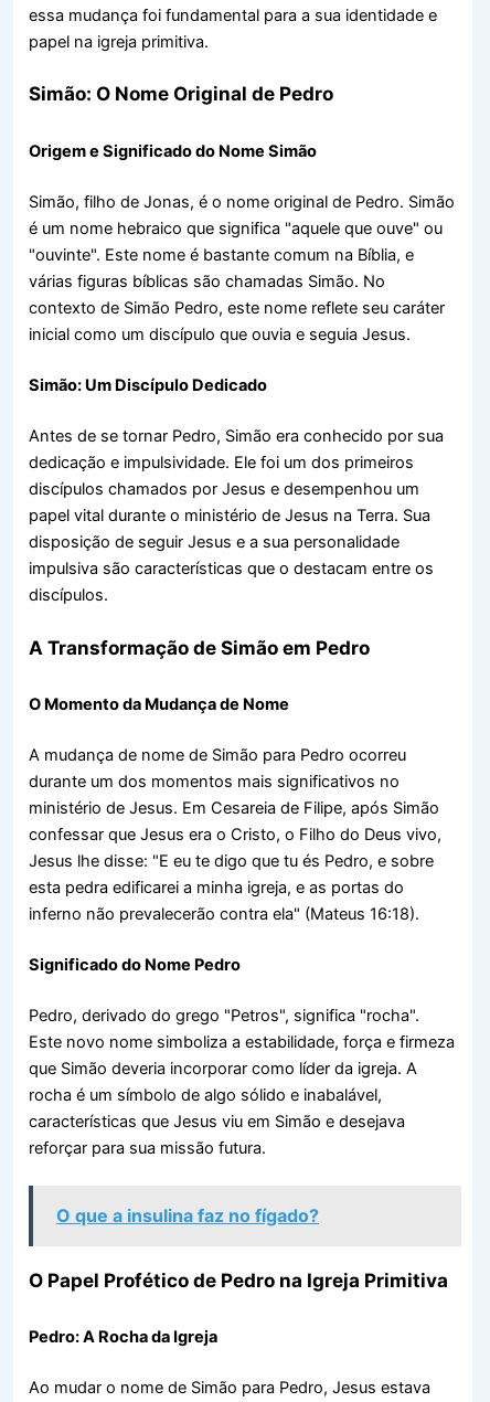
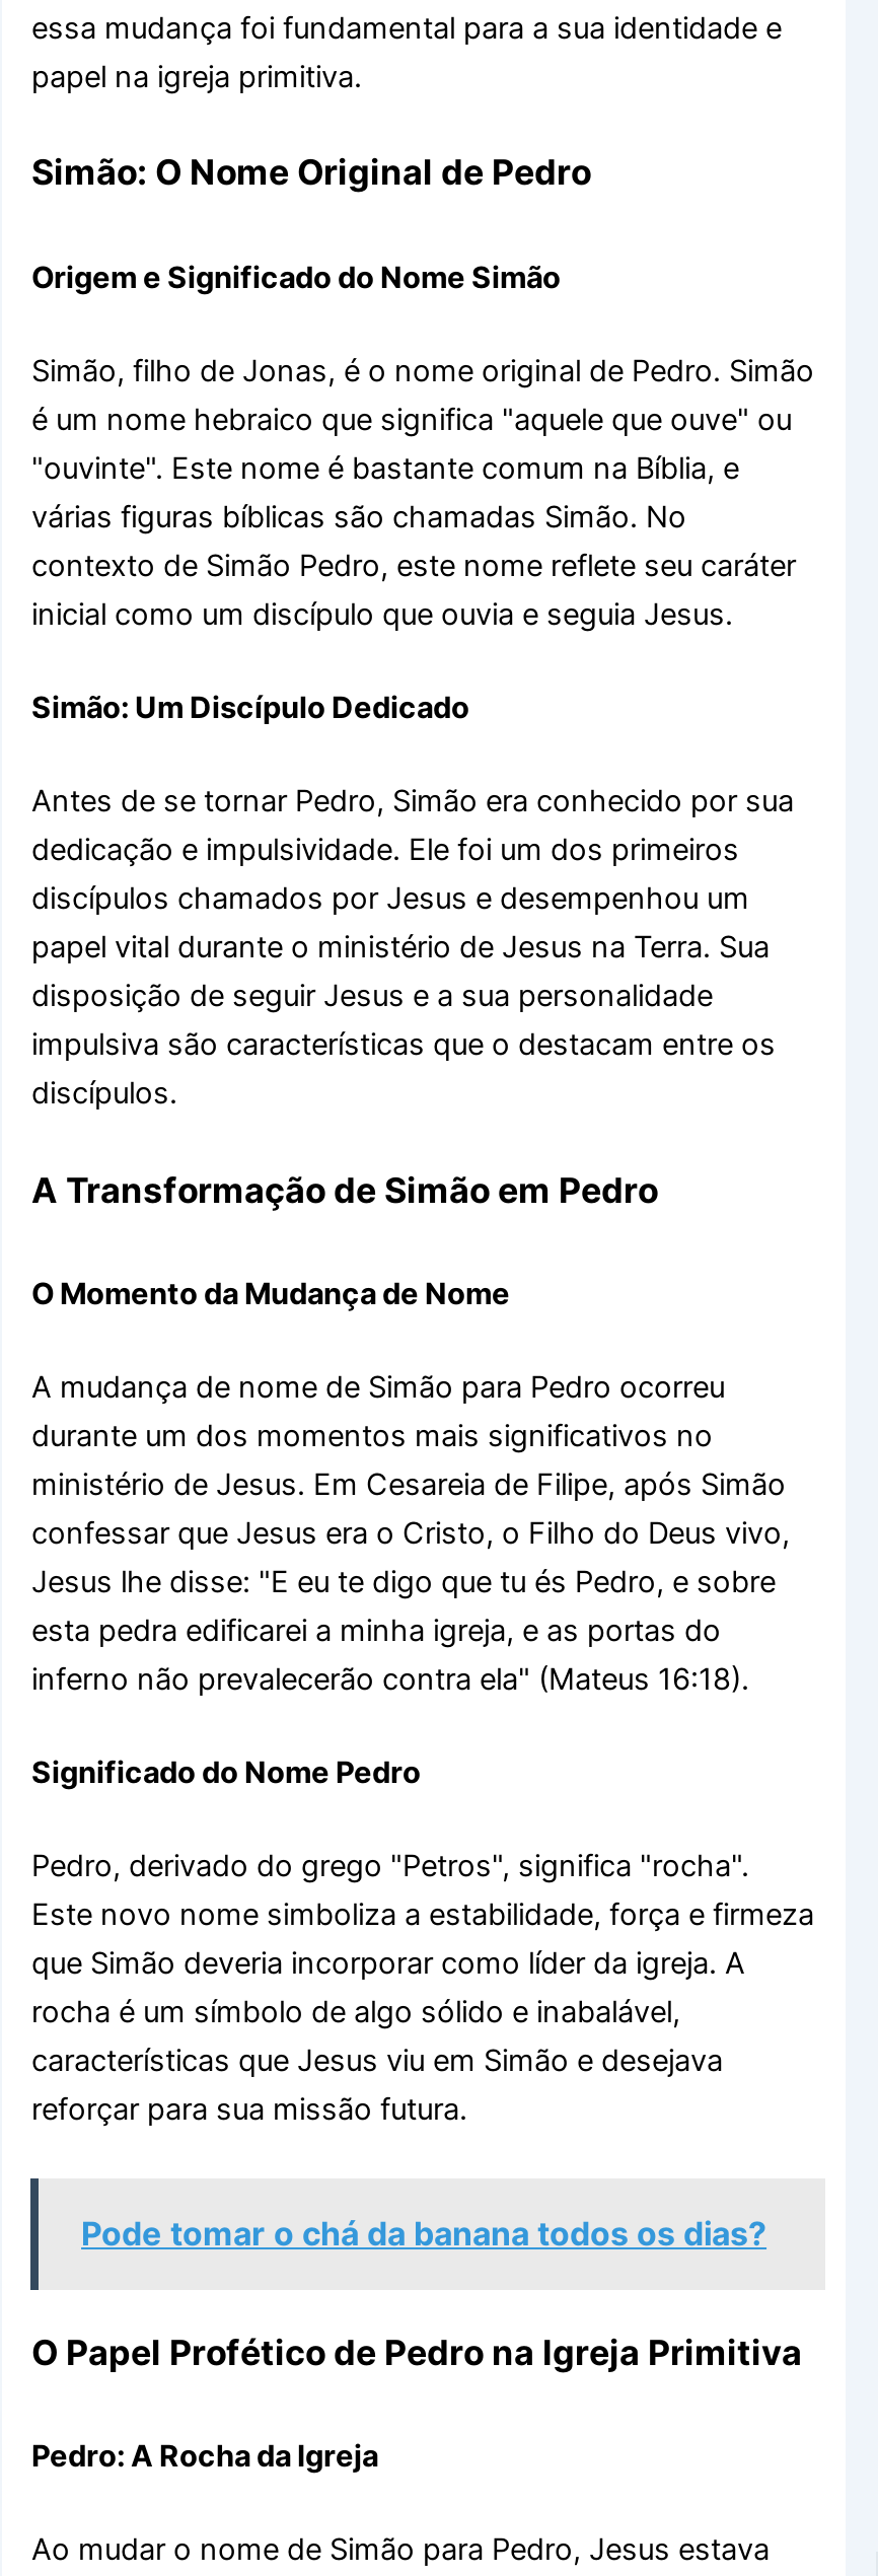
[56,1205,319,1227] O que a insulina faz no fígado? -> [81,2213,766,2254] Pode tomar o chá da banana todos os dias?

